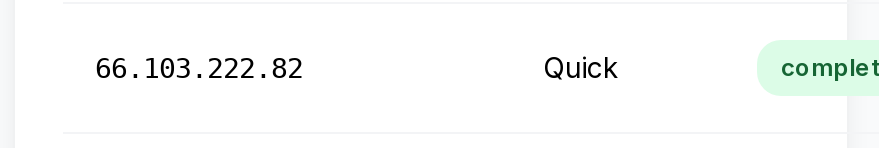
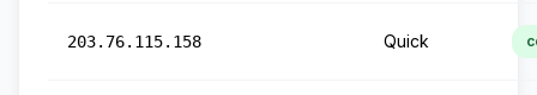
[95,52,303,84] 66.103.222.82 -> [67,32,201,51] 203.76.115.158

